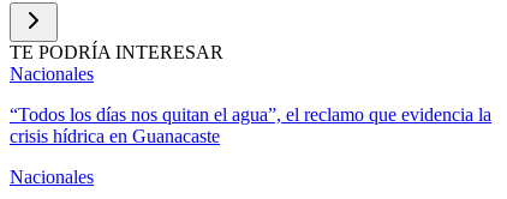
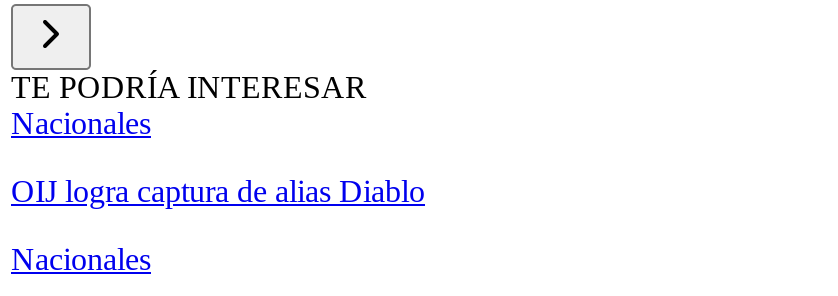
[10,104,491,146] “Todos los días nos quitan el agua”, el reclamo que evidencia la | crisis hídrica en Guanacaste -> [11,174,425,208] OIJ logra captura de alias Diablo

